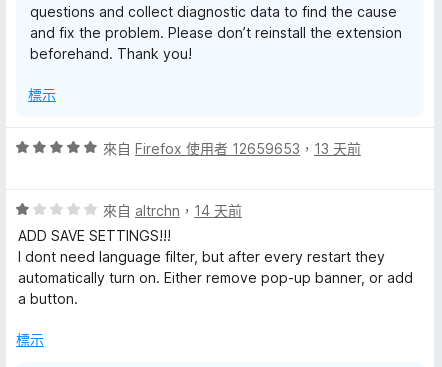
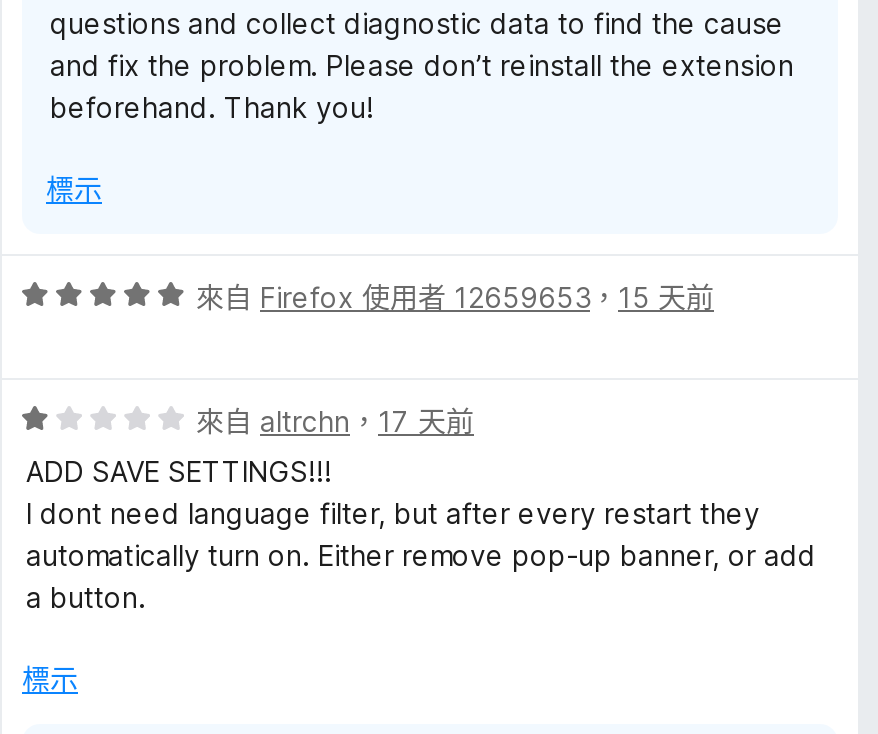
[103,140,361,157] 來自Firefox 使用者 12659653，13 天前 -> [196,280,714,314] 來自Firefox 使用者 12659653，15 天前
[103,202,242,219] 來自altrchn，14 天前 -> [196,404,474,438] 來自altrchn，17 天前

